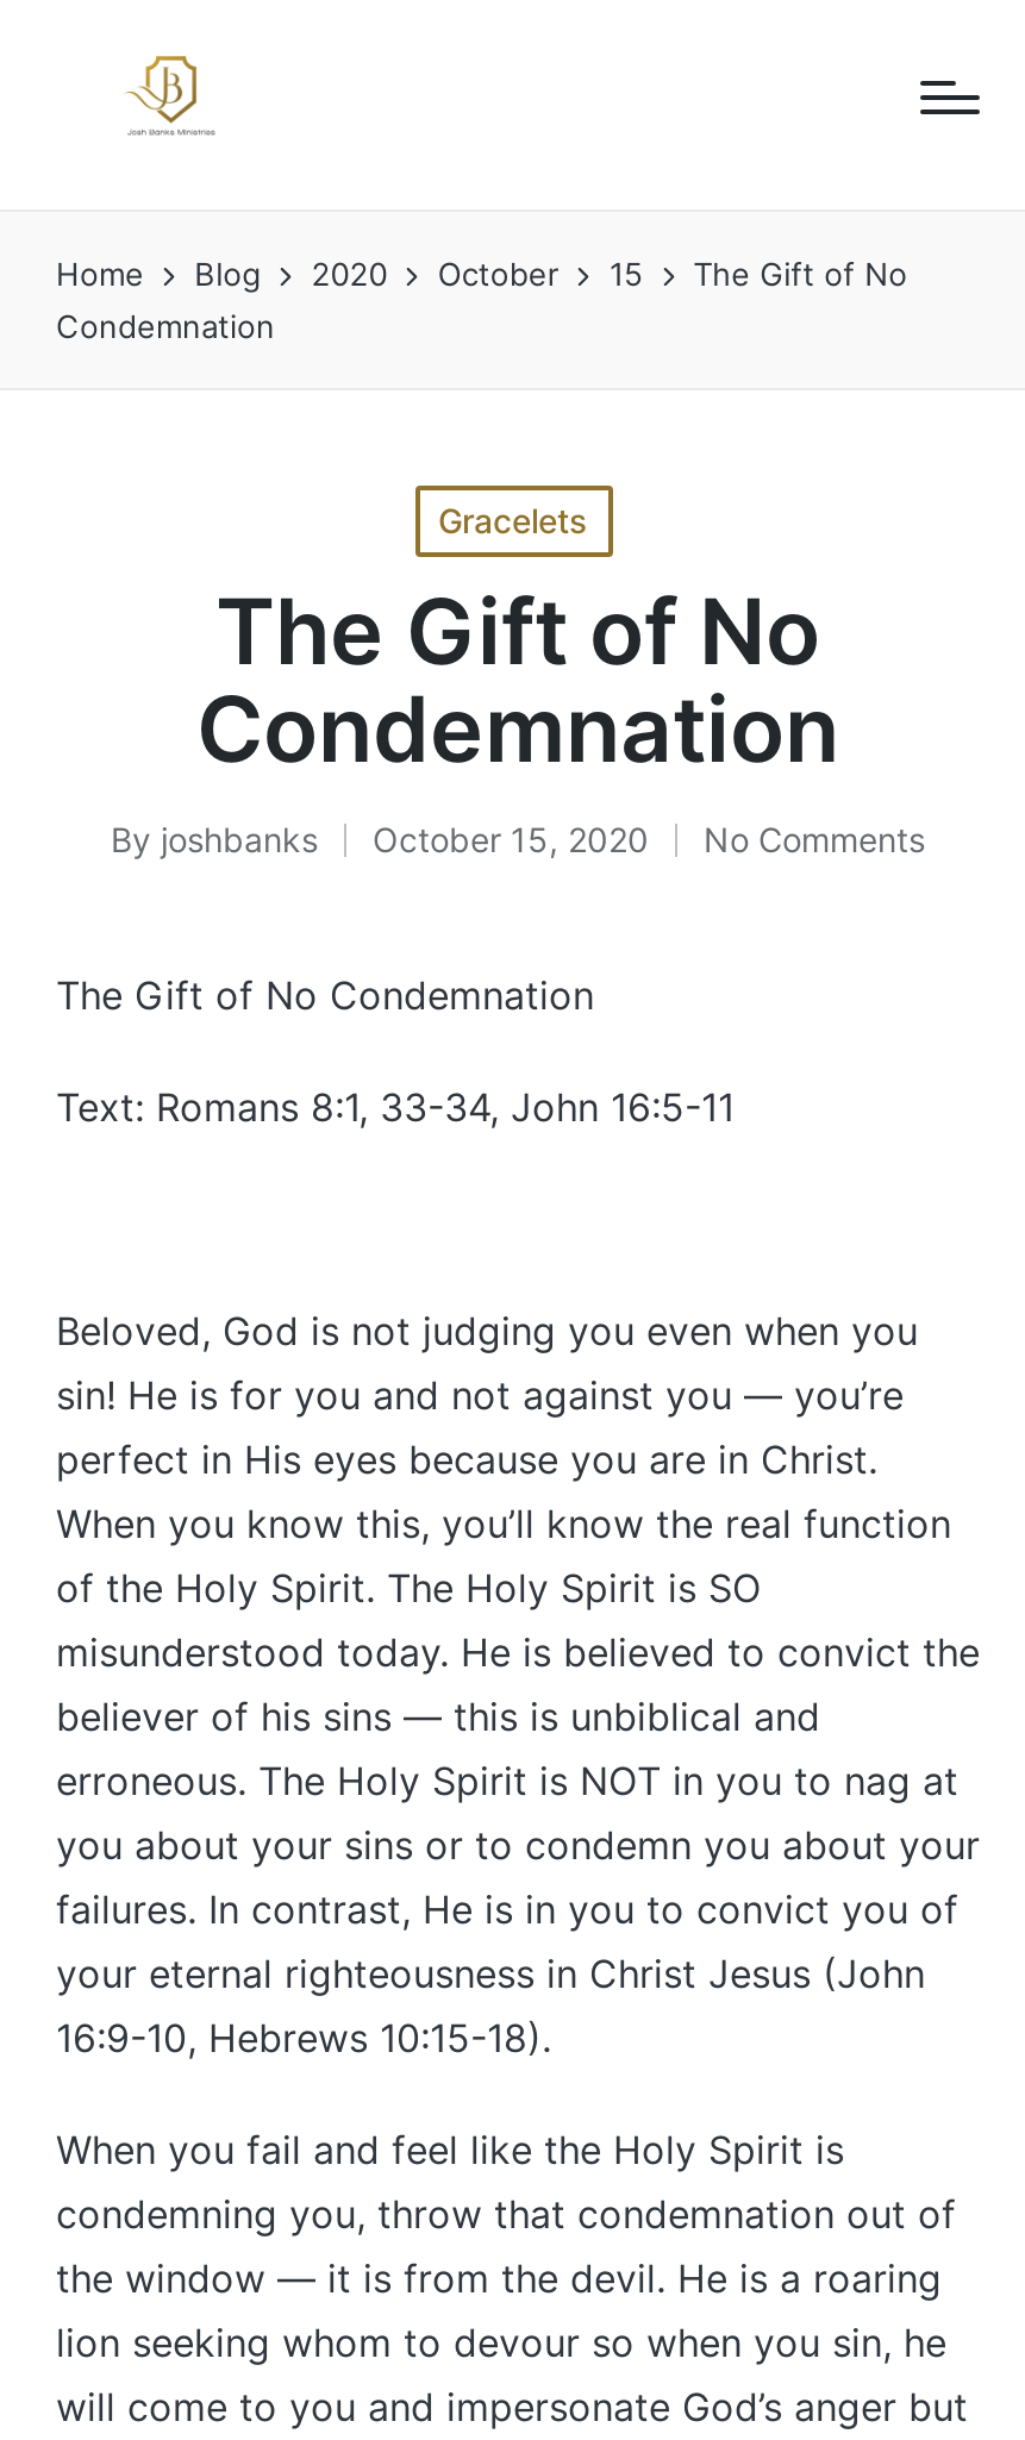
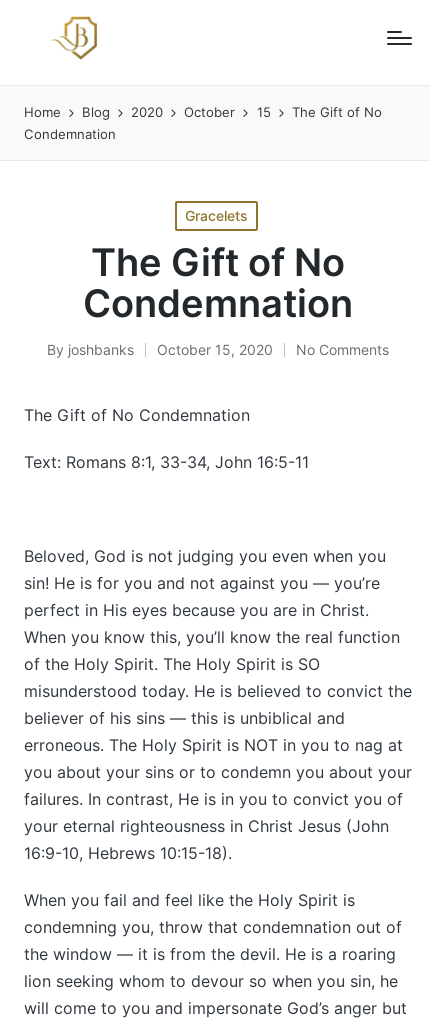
[127,45,230,148] [image] -> [52,15,98,60] [image]

